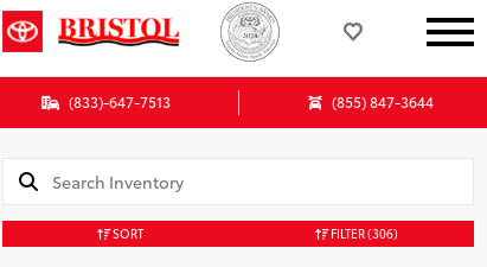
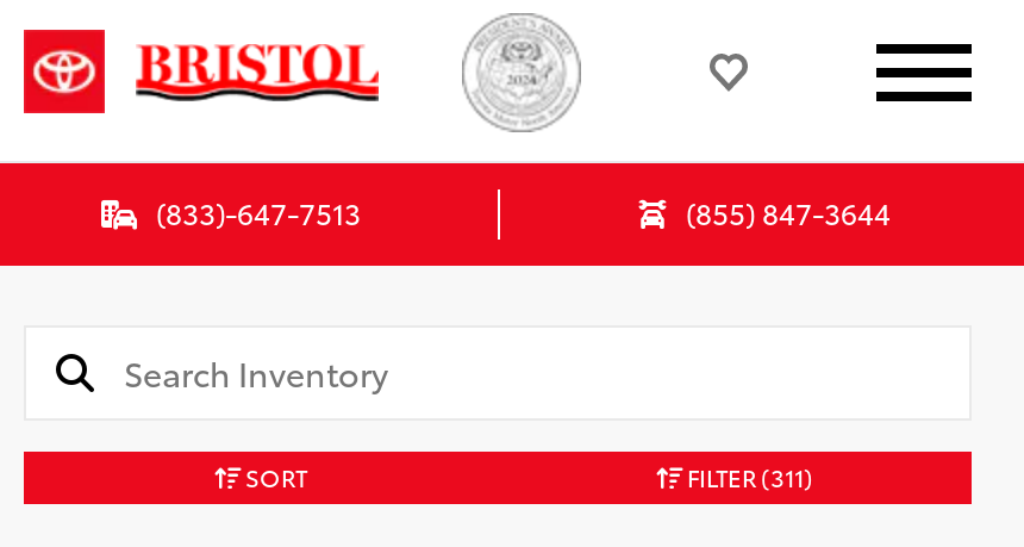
[328,224,398,242] FILTER (306) -> [682,458,813,494] FILTER (311)

